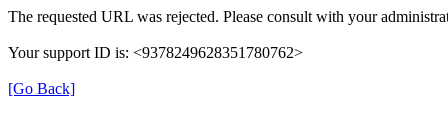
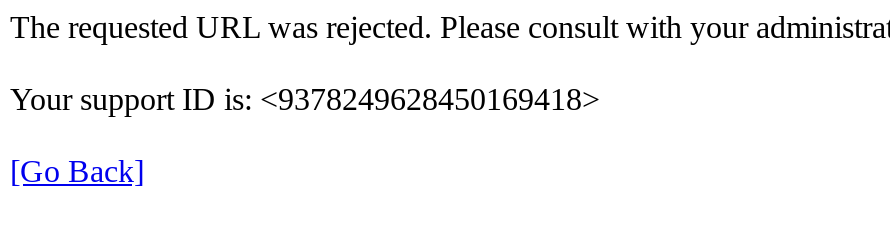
[8,44,303,61] Your support ID is: <9378249628351780762> -> [10,82,600,116] Your support ID is: <9378249628450169418>

